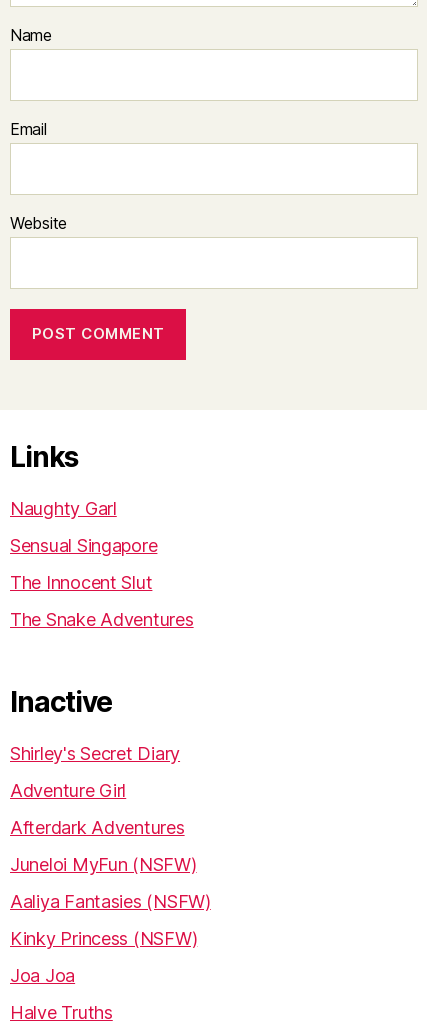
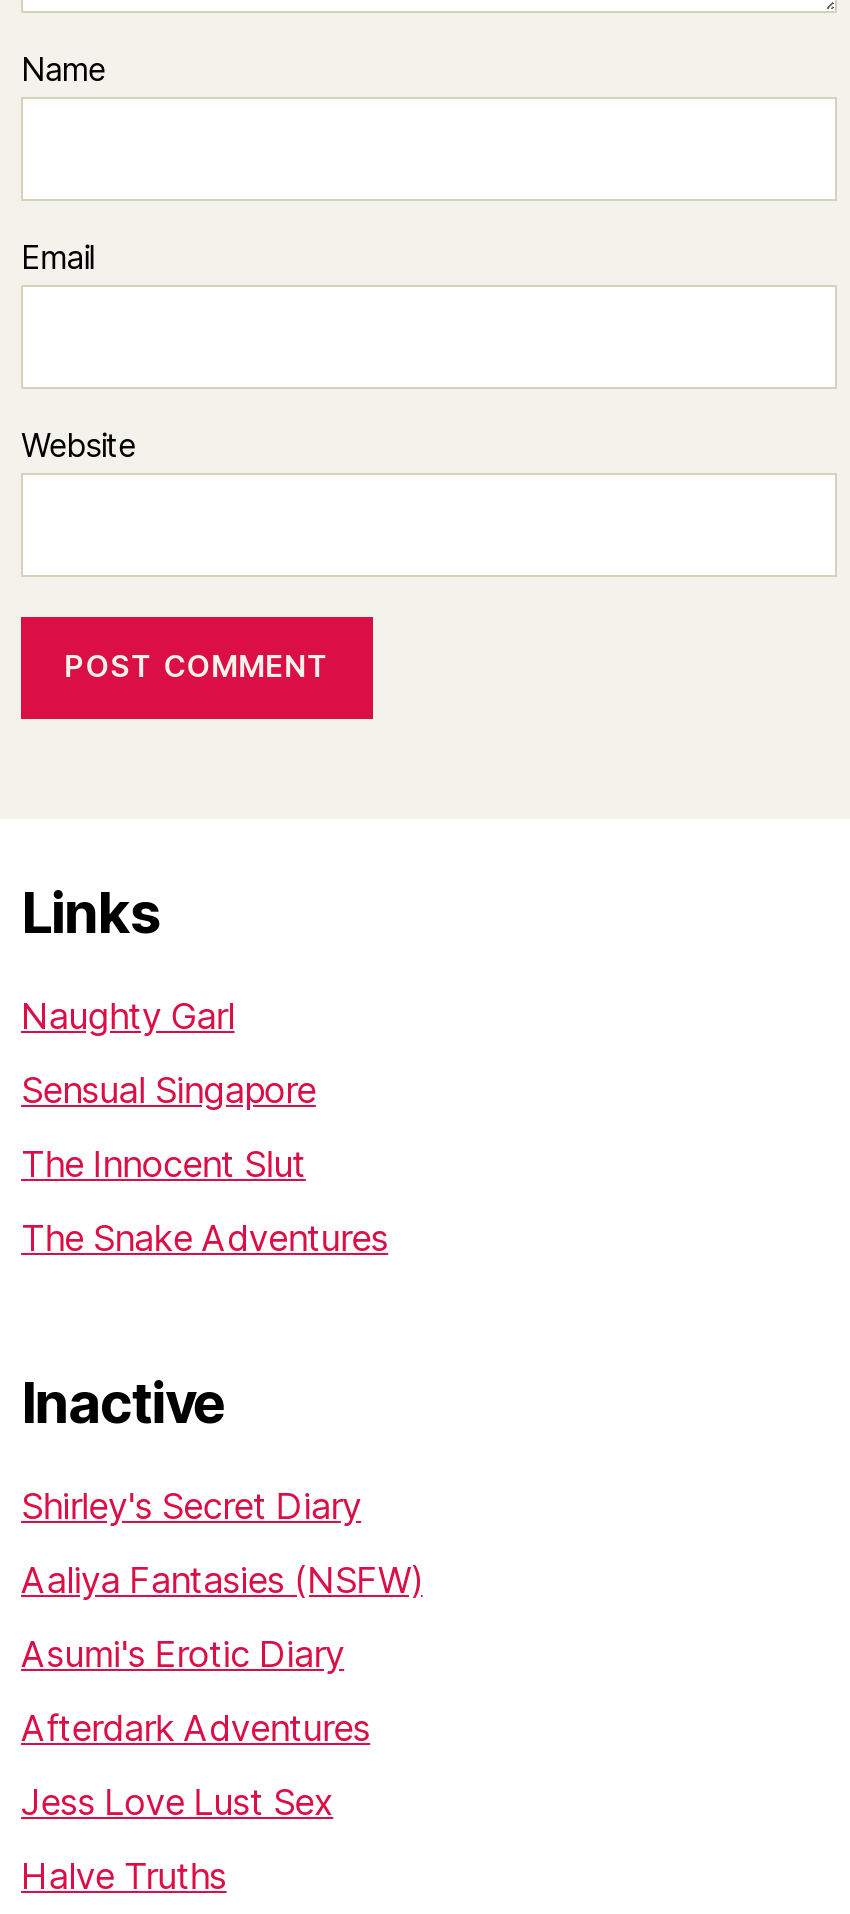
[10,780,126,801] Adventure Girl -> [21,1633,344,1675] Asumi's Erotic Diary
moved [10,817,185,838] -> [21,1707,370,1749]: Afterdark Adventures
[10,854,197,986] Juneloi MyFun (NSFW) | Kinky Princess (NSFW) | Joa Joa -> [21,1781,333,1823] Jess Love Lust Sex
moved [10,891,211,912] -> [21,1559,423,1601]: Aaliya Fantasies (NSFW)

